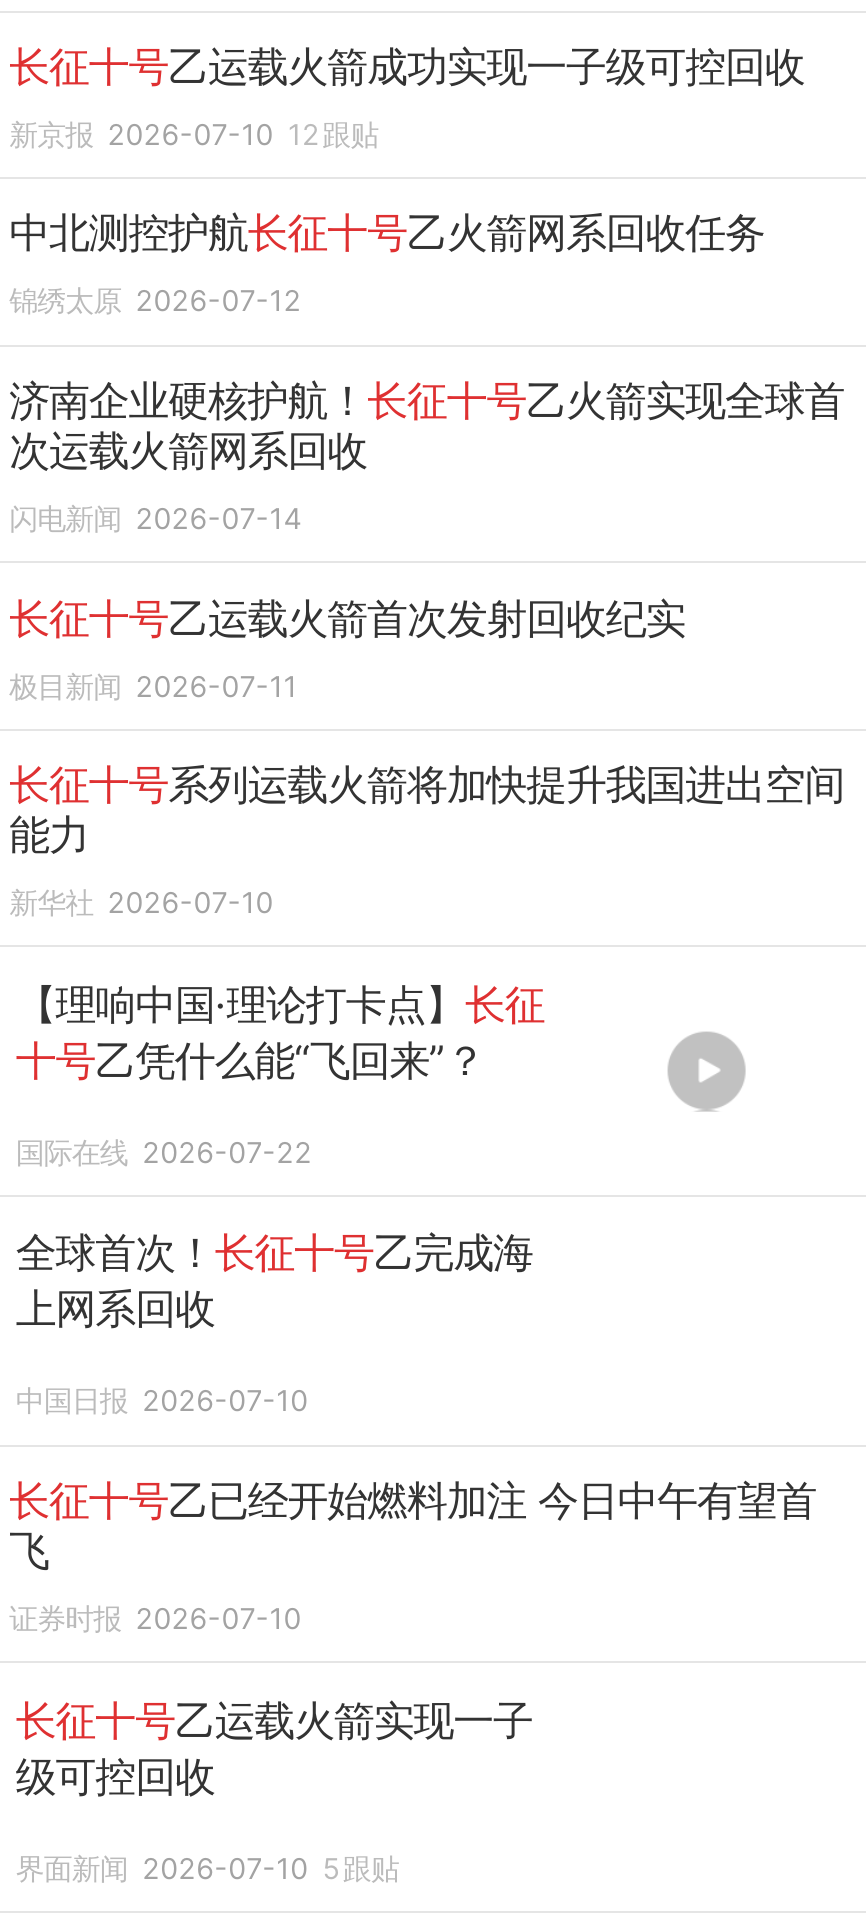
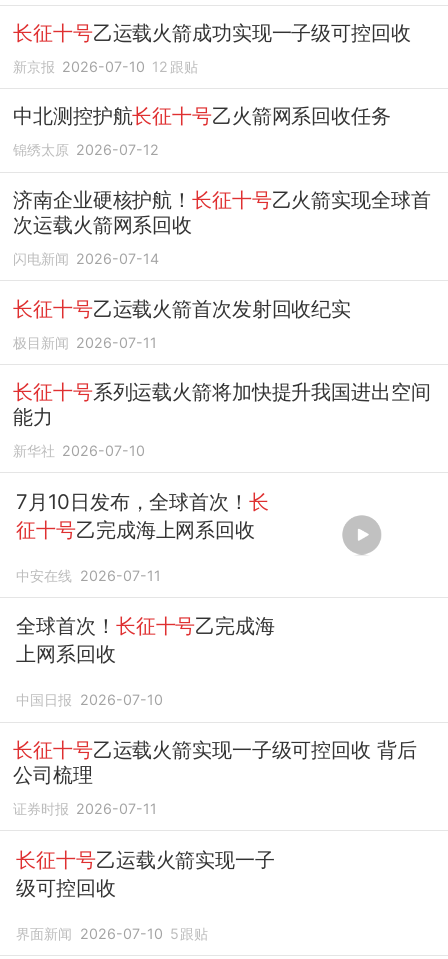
[16,979,544,1085] 【理响中国·理论打卡点】长征 | 十号乙凭什么能“飞回来”？ -> [16,489,269,542] 7月10日发布，全球首次！长 | 征十号乙完成海上网系回收
[16,1135,312,1169] 国际在线 2026-07-22 -> [16,567,161,584] 中安在线 2026-07-11
[9,1475,816,1575] 长征十号乙已经开始燃料加注 今日中午有望首 | 飞 -> [13,737,417,787] 长征十号乙运载火箭实现一子级可控回收 背后 | 公司梳理
[9,1601,302,1635] 证券时报 2026-07-10 -> [13,800,157,817] 证券时报 2026-07-11

